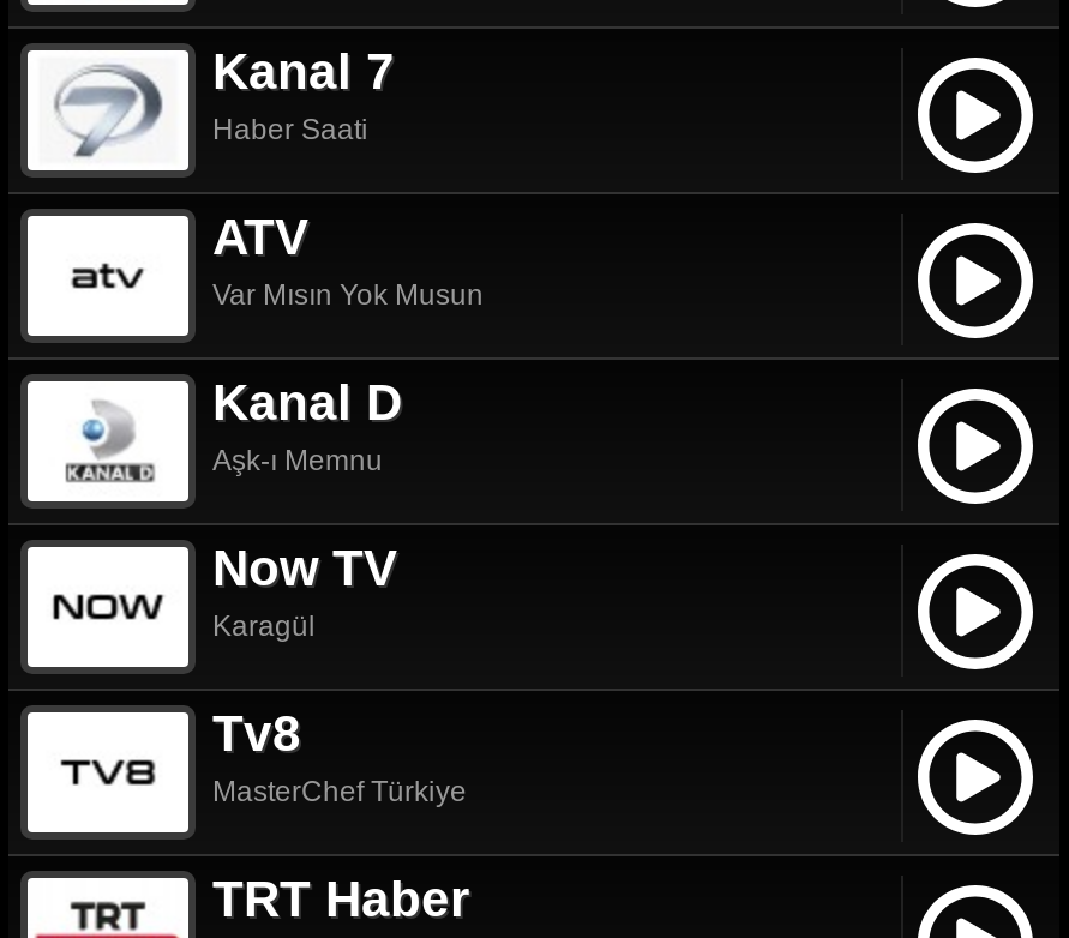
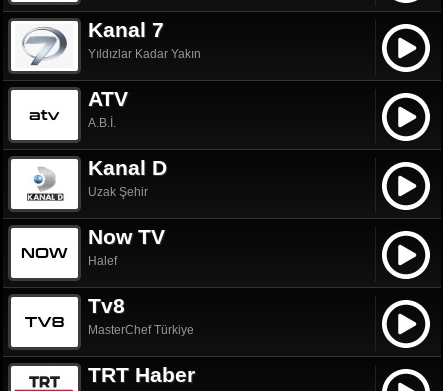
[212,113,368,146] Haber Saati -> [88,47,201,61] Yıldızlar Kadar Yakın
[212,278,484,312] Var Mısın Yok Musun -> [88,116,116,130] A.B.İ.
[212,444,383,477] Aşk-ı Memnu -> [88,185,148,199] Uzak Şehir
[212,609,316,643] Karagül -> [88,254,117,268] Halef

